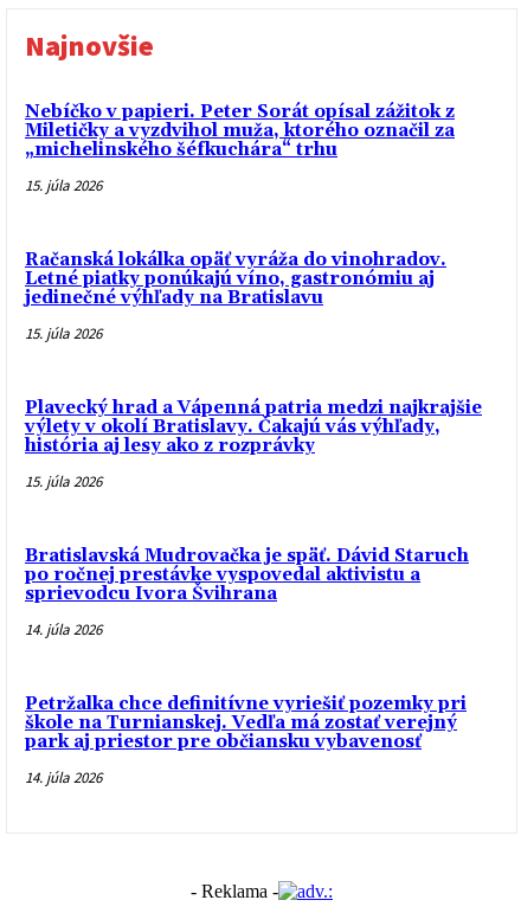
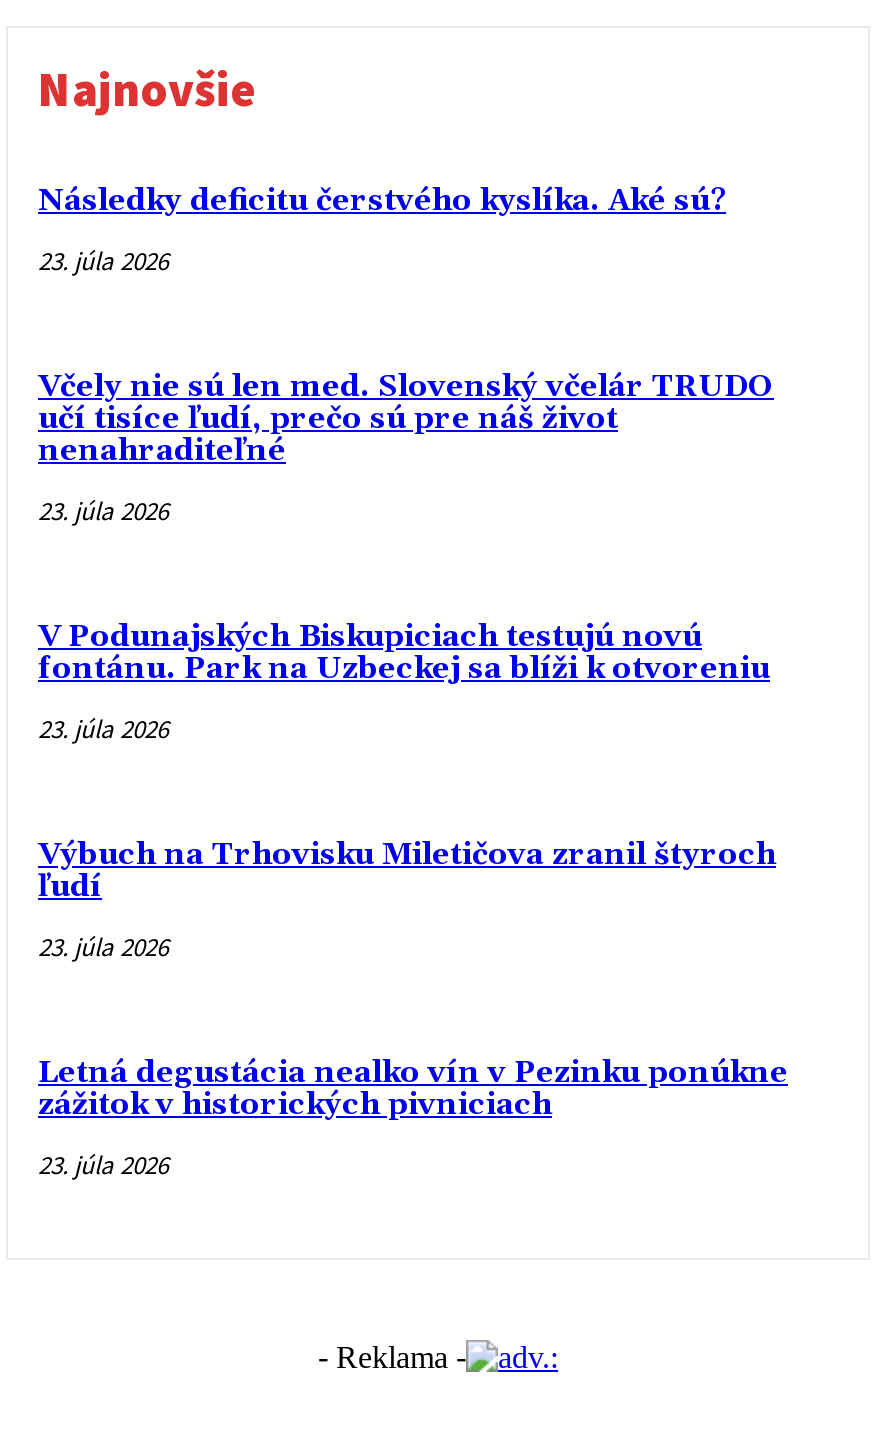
[25,101,455,161] Nebíčko v papieri. Peter Sorát opísal zážitok z | Miletičky a vyzdvihol muža, ktorého označil za | „michelinského šéfkuchára“ trhu -> [38,183,726,221] Následky deficitu čerstvého kyslíka. Aké sú?
[25,176,102,196] 15. júla 2026 -> [38,245,168,279] 23. júla 2026
[25,249,446,309] Račanská lokálka opäť vyráža do vinohradov. | Letné piatky ponúkajú víno, gastronómiu aj | jedinečné výhľady na Bratislavu -> [38,369,774,471] Včely nie sú len med. Slovenský včelár TRUDO | učí tisíce ľudí, prečo sú pre náš život | nenahraditeľné
[25,324,102,344] 15. júla 2026 -> [38,495,168,529] 23. júla 2026
[25,397,482,457] Plavecký hrad a Vápenná patria medzi najkrajšie | výlety v okolí Bratislavy. Čakajú vás výhľady, | história aj lesy ako z rozprávky -> [38,619,770,689] V Podunajských Biskupiciach testujú novú | fontánu. Park na Uzbeckej sa blíži k otvoreniu
[25,472,102,492] 15. júla 2026 -> [38,713,168,747] 23. júla 2026
[25,545,469,605] Bratislavská Mudrovačka je späť. Dávid Staruch | po ročnej prestávke vyspovedal aktivistu a | sprievodcu Ivora Švihrana -> [38,837,776,907] Výbuch na Trhovisku Miletičova zranil štyroch | ľudí
[25,620,102,640] 14. júla 2026 -> [38,931,168,965] 23. júla 2026
[25,693,467,753] Petržalka chce definitívne vyriešiť pozemky pri | škole na Turnianskej. Vedľa má zostať verejný | park aj priestor pre občiansku vybavenosť -> [38,1055,788,1125] Letná degustácia nealko vín v Pezinku ponúkne | zážitok v historických pivniciach
[25,768,102,788] 14. júla 2026 -> [38,1149,168,1183] 23. júla 2026

